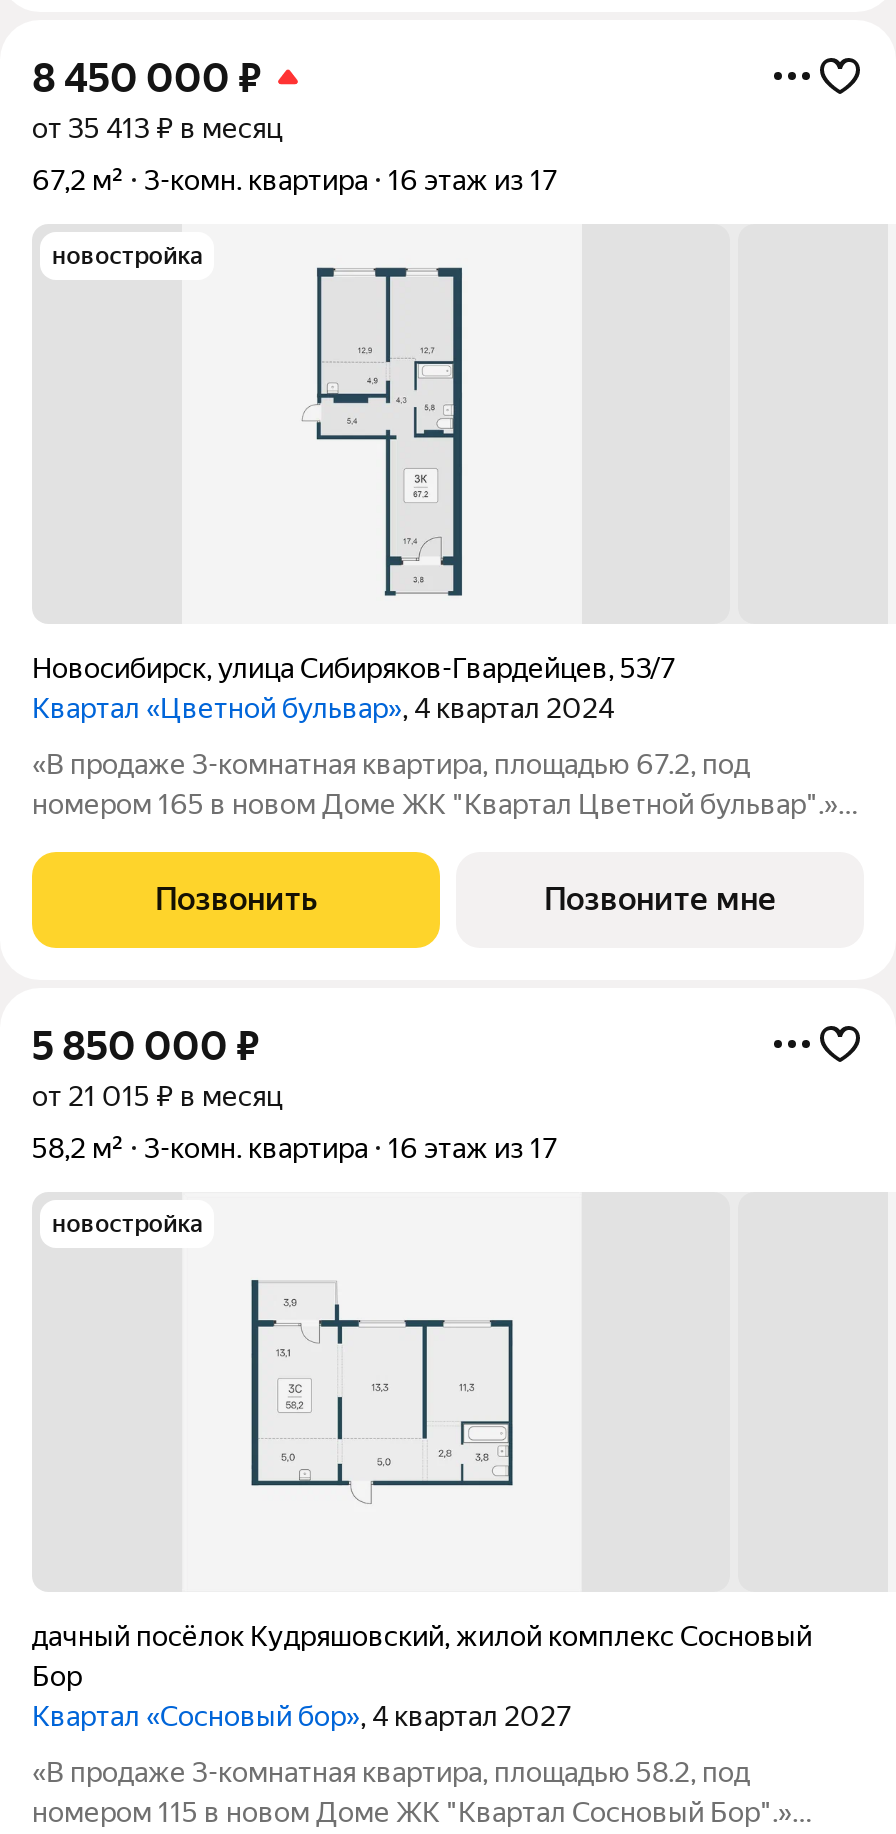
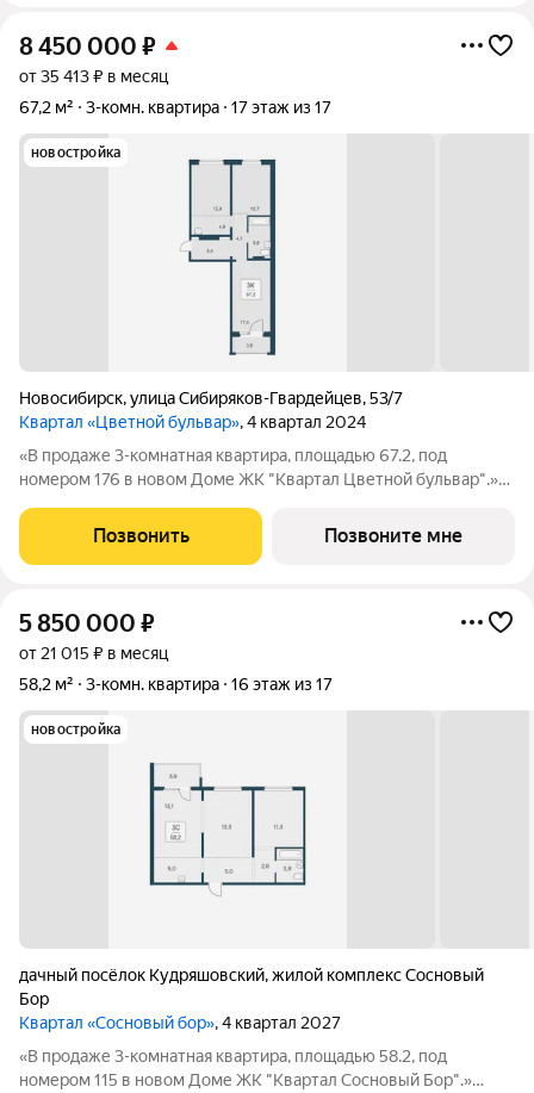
[388,164,558,196] 16 этаж из 17 -> [231,97,331,117] 17 этаж из 17
[32,788,838,820] номером 165 в новом Доме ЖК "Квартал Цветной бульвар".» -> [19,469,498,488] номером 176 в новом Доме ЖК "Квартал Цветной бульвар".»

